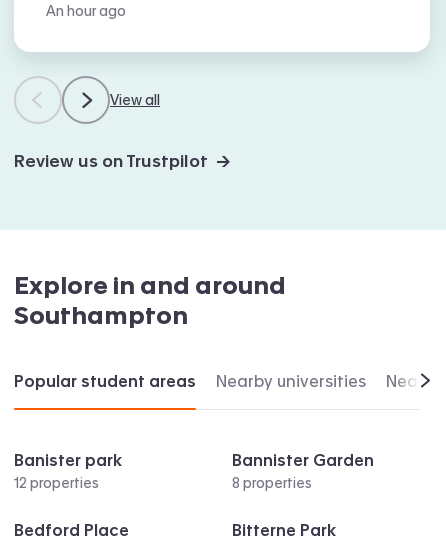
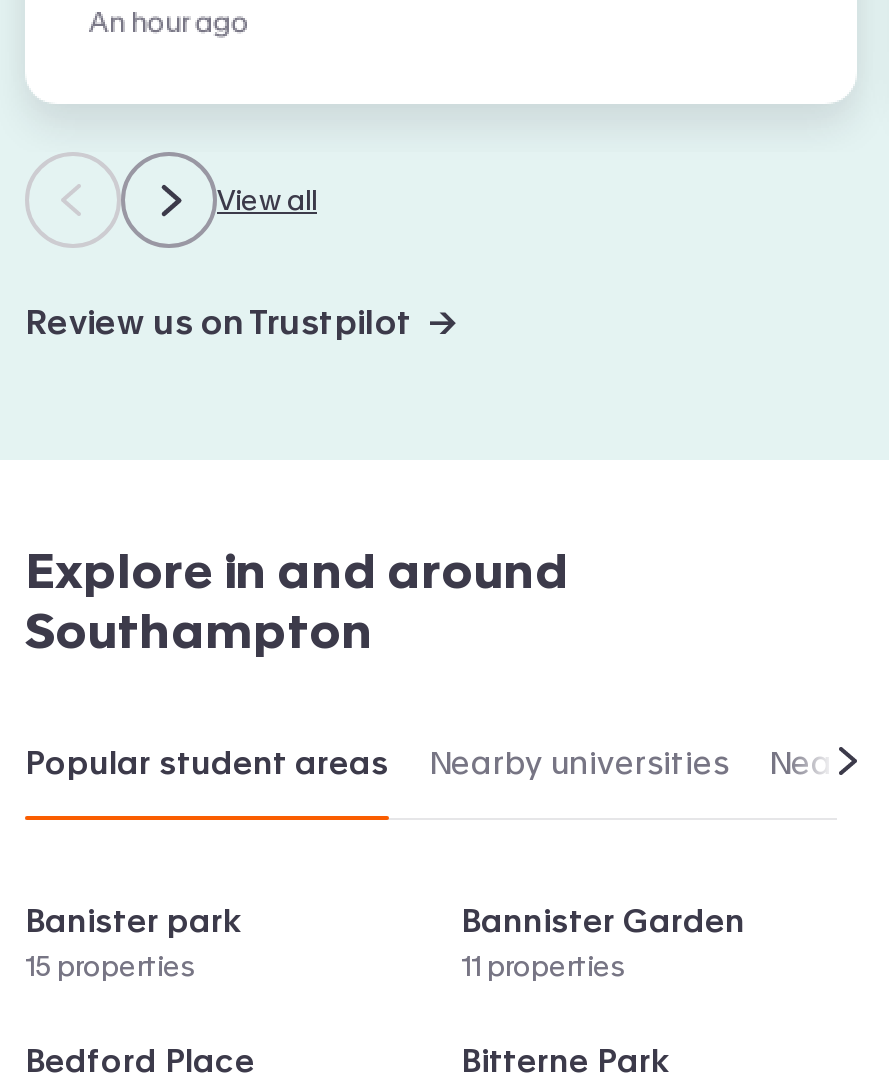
[14,476,99,490] 12 properties -> [25,952,195,980] 15 properties
[232,476,312,490] 8 properties -> [461,952,625,980] 11 properties

